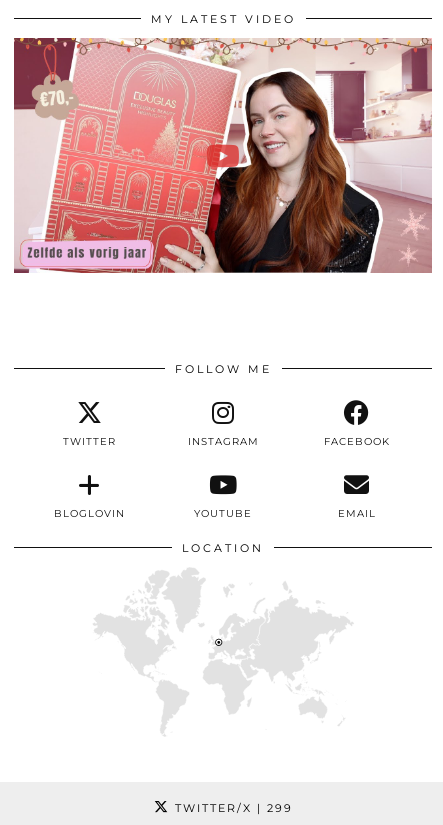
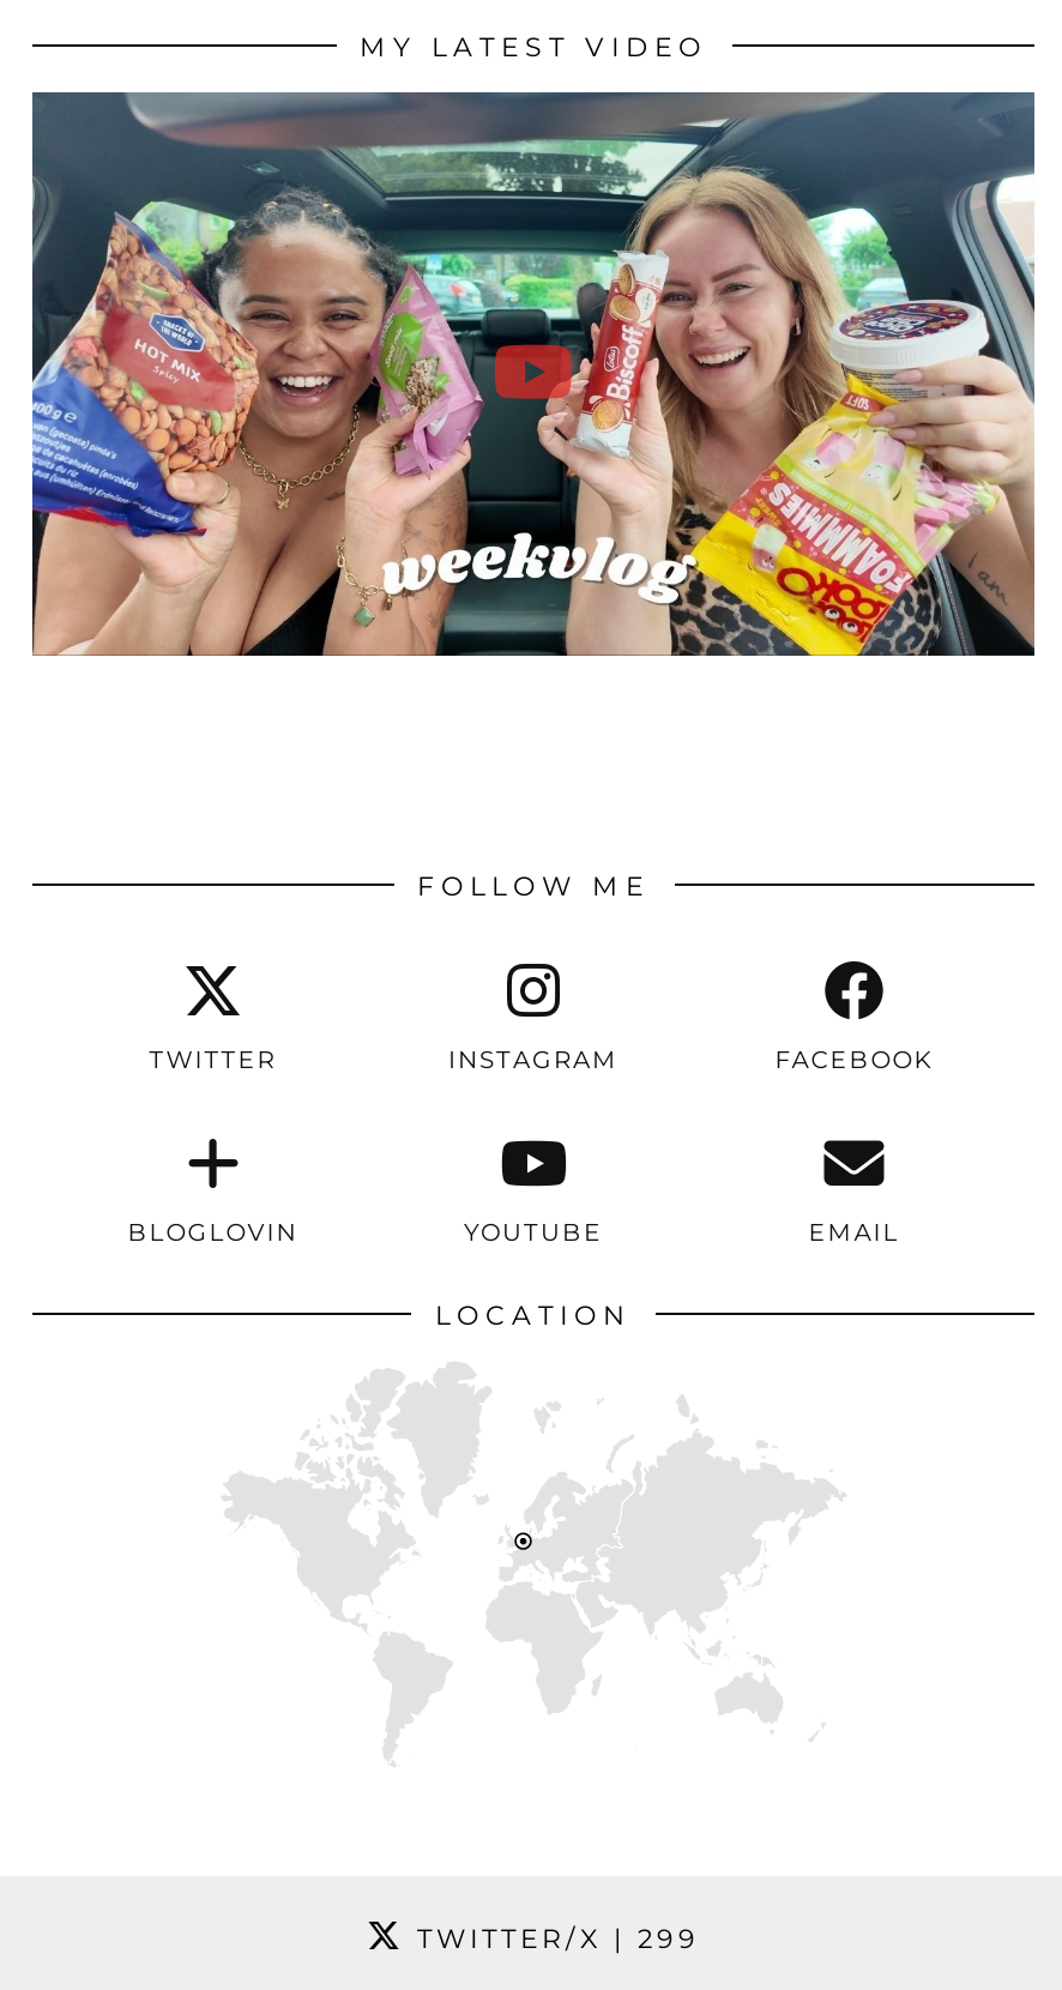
[13,37,433,274] [image] -> [30,89,1037,659] [image]

